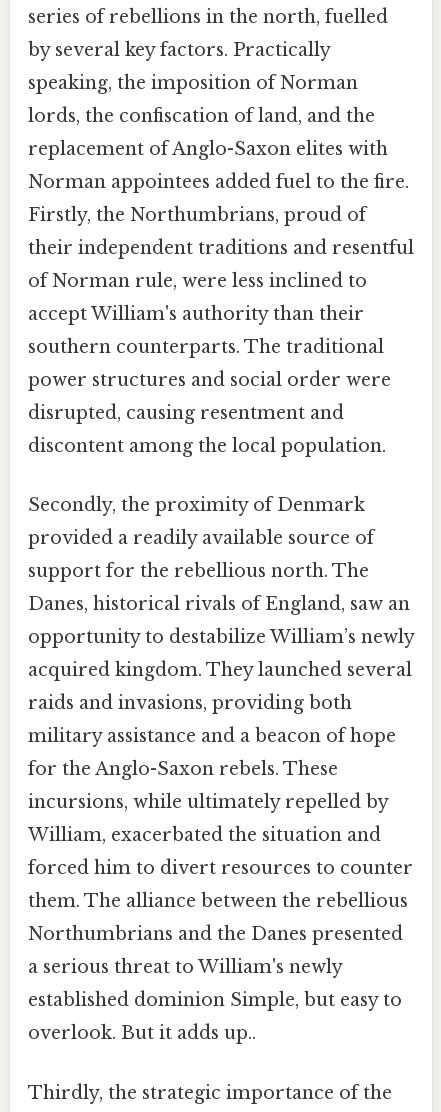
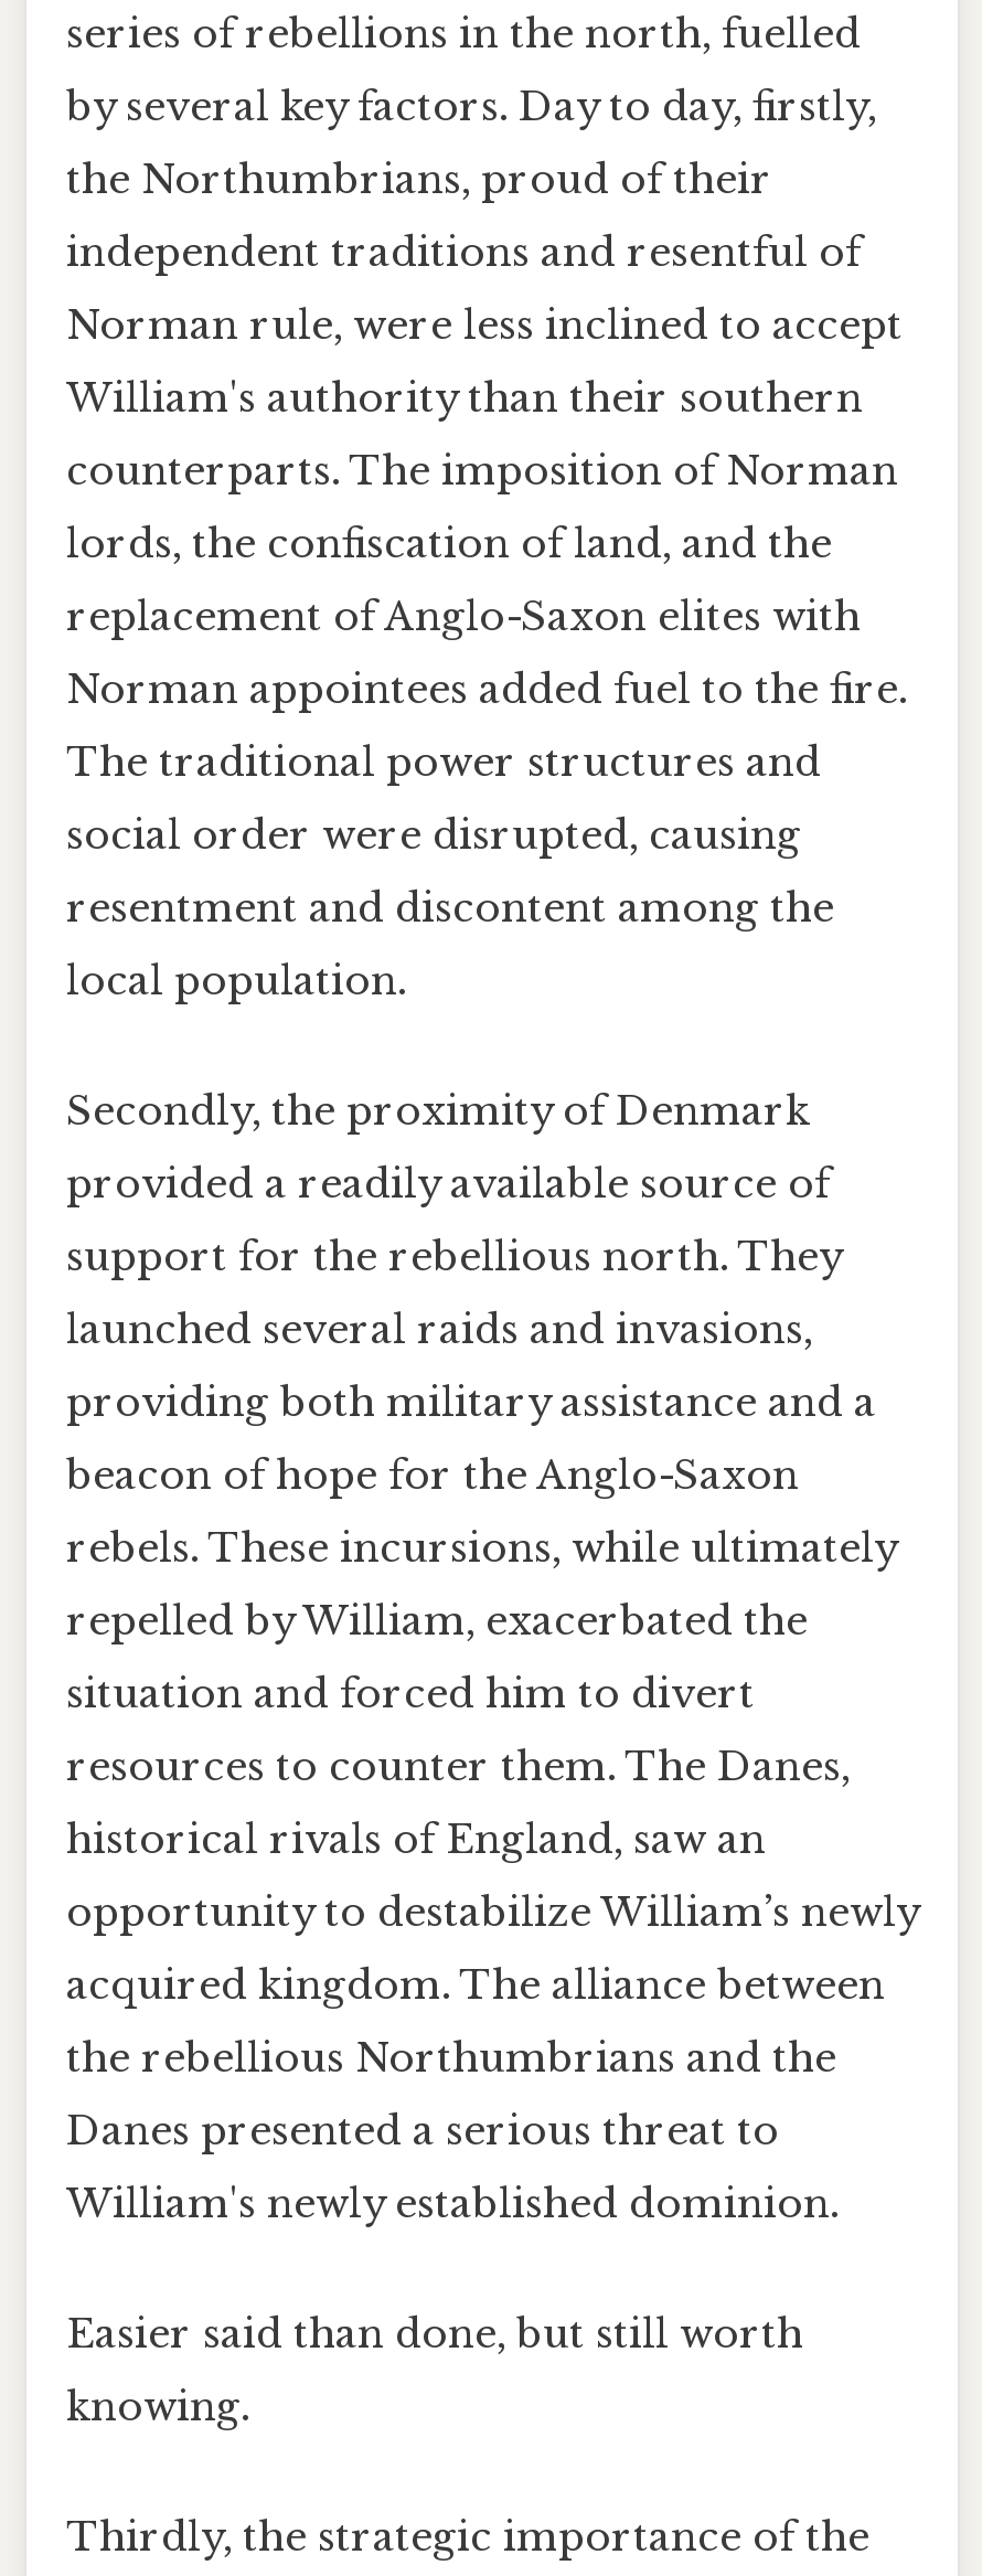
[28,39,358,94] by several key factors. Practically | speaking, the imposition of Norman -> [66,82,903,495] by several key factors. Day to day, firstly, | the Northumbrians, proud of their | independent traditions and resentful of | Norman rule, were less inclined to accept | William's authority than their southern | counterparts. The imposition of Norman
moved [28,105,409,193] -> [66,519,907,713]: lords, the confiscation of land, and the | replacement of Anglo-Saxon elites with | Norman appointees added fuel to the fire.
[28,204,414,457] Firstly, the Northumbrians, proud of | their independent traditions and resentful | of Norman rule, were less inclined to | accept William's authority than their | southern counterparts. The traditional | power structures and social order were | disrupted, causing resentment and | discontent among the local population. -> [66,738,834,1005] The traditional power structures and | social order were disrupted, causing | resentment and discontent among the | local population.
[28,560,410,615] support for the rebellious north. The | Danes, historical rivals of England, saw an -> [66,1233,896,1864] support for the rebellious north. They | launched several raids and invasions, | providing both military assistance and a | beacon of hope for the Anglo-Saxon | rebels. These incursions, while ultimately | repelled by William, exacerbated the | situation and forced him to divert | resources to counter them. The Danes, | historical rivals of England, saw an
moved [28,626,414,648] -> [66,1888,918,1937]: opportunity to destabilize William’s newly
[28,659,413,1044] acquired kingdom. They launched several | raids and invasions, providing both | military assistance and a beacon of hope | for the Anglo-Saxon rebels. These | incursions, while ultimately repelled by | William, exacerbated the situation and | forced him to divert resources to counter | them. The alliance between the rebellious | Northumbrians and the Danes presented | a serious threat to William's newly | established dominion Simple, but easy to | overlook. But it adds up.. -> [66,1961,885,2432] acquired kingdom. The alliance between | the rebellious Northumbrians and the | Danes presented a serious threat to | William's newly established dominion. | Easier said than done, but still worth | knowing.

